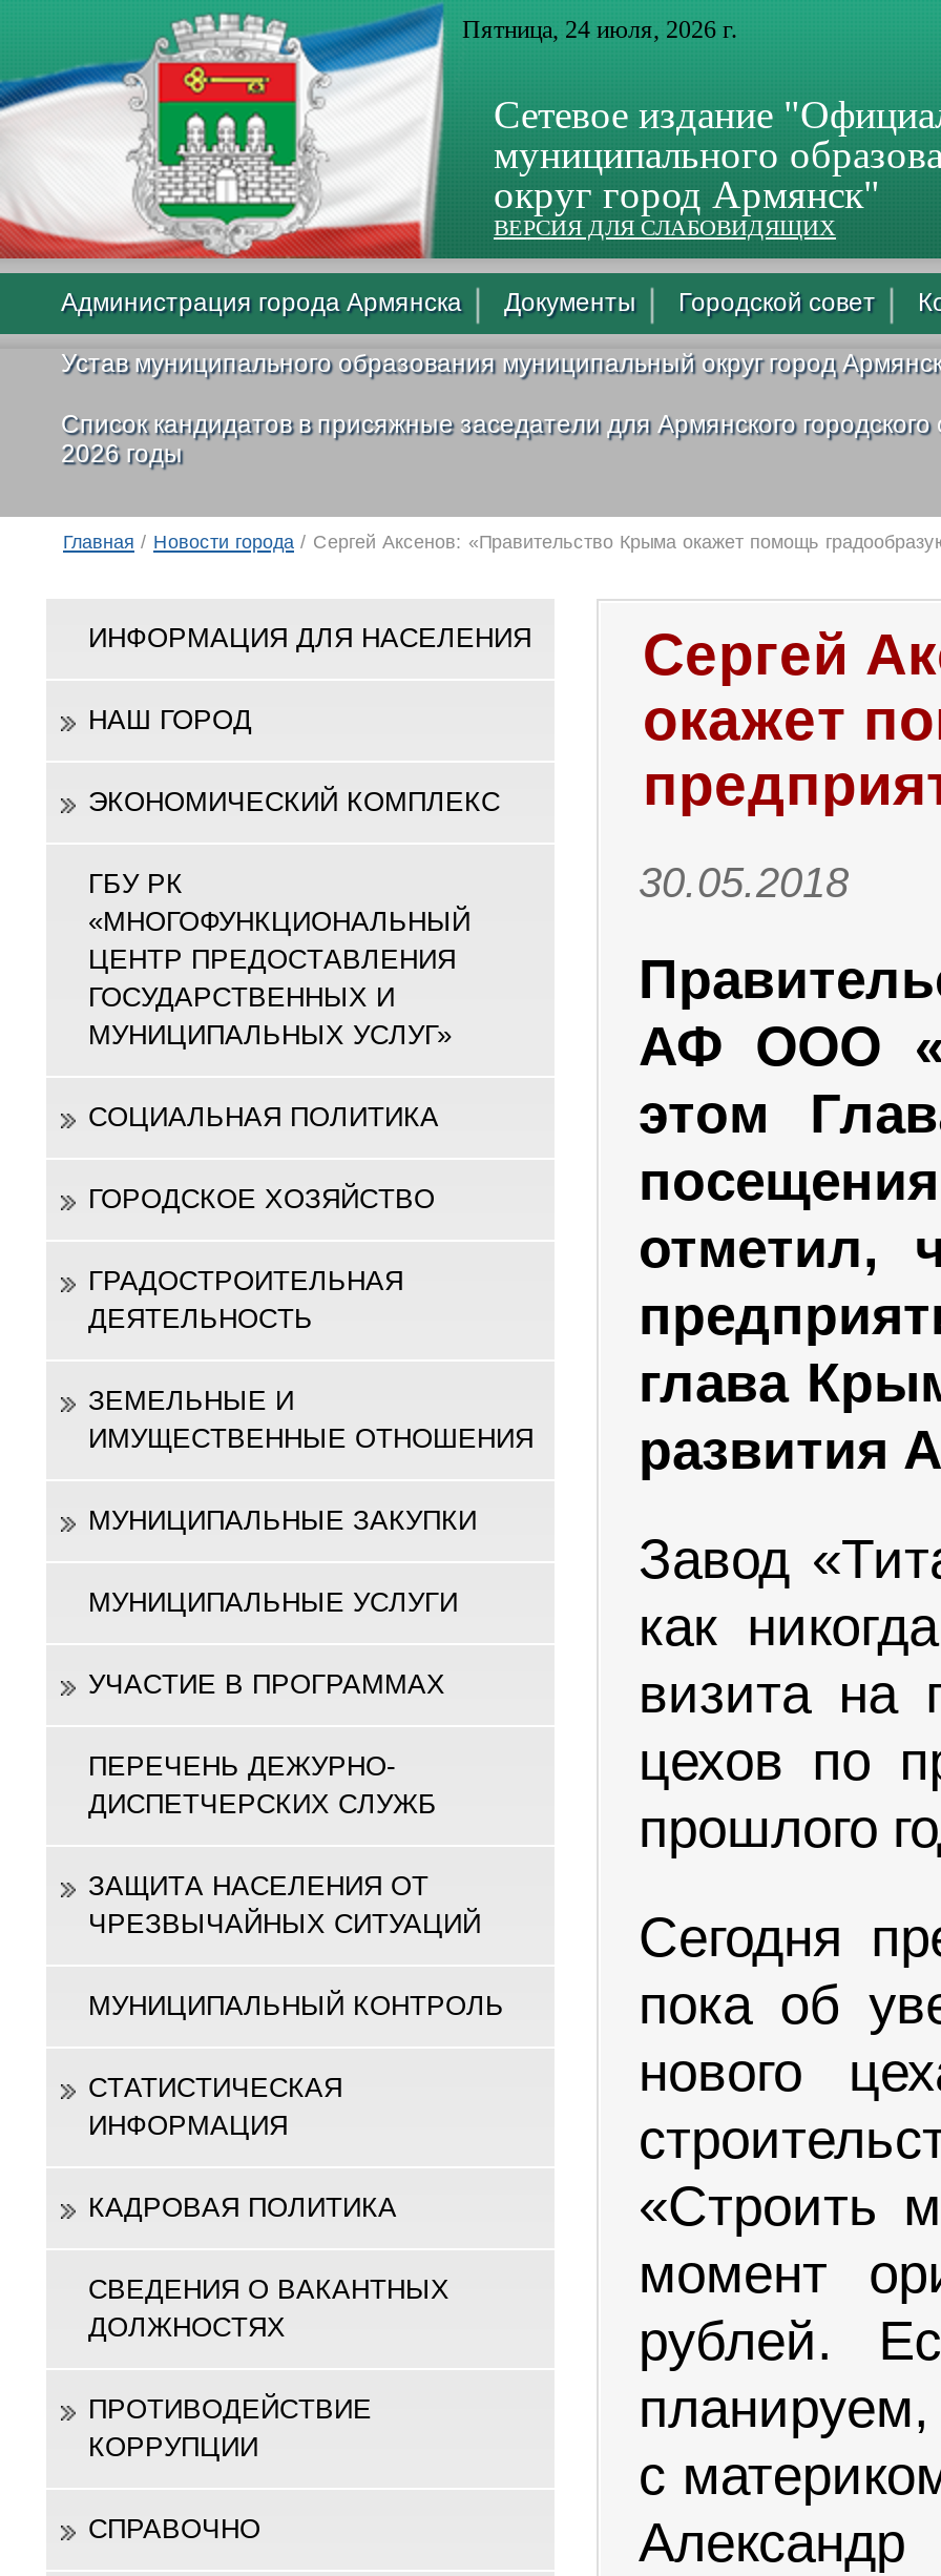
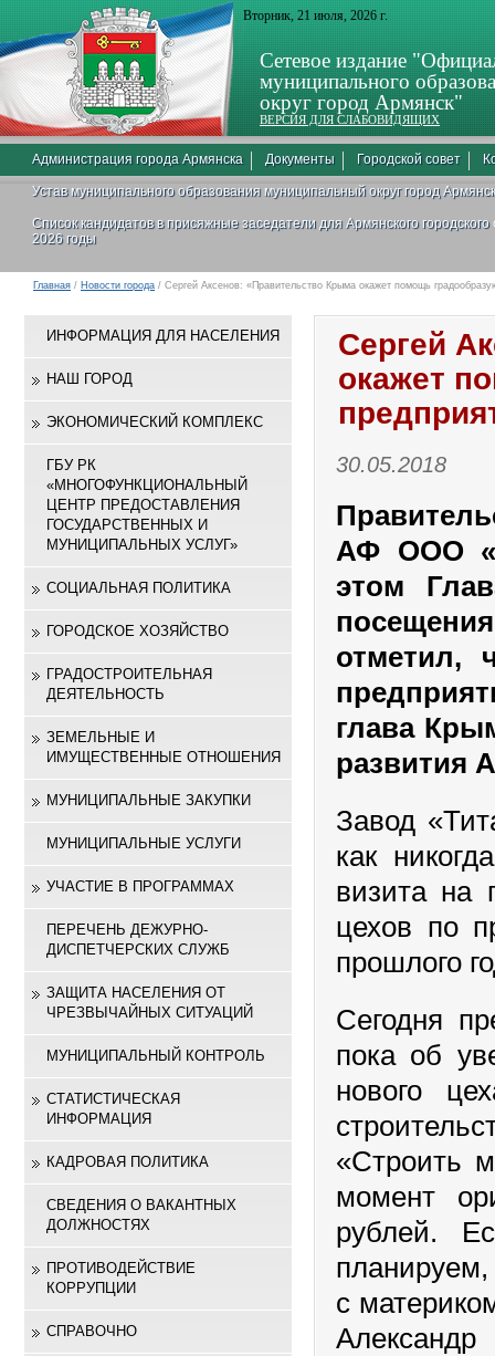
[462,15,737,44] Пятница, 24 июля, 2026 г. -> [243,8,388,23] Вторник, 21 июля, 2026 г.

